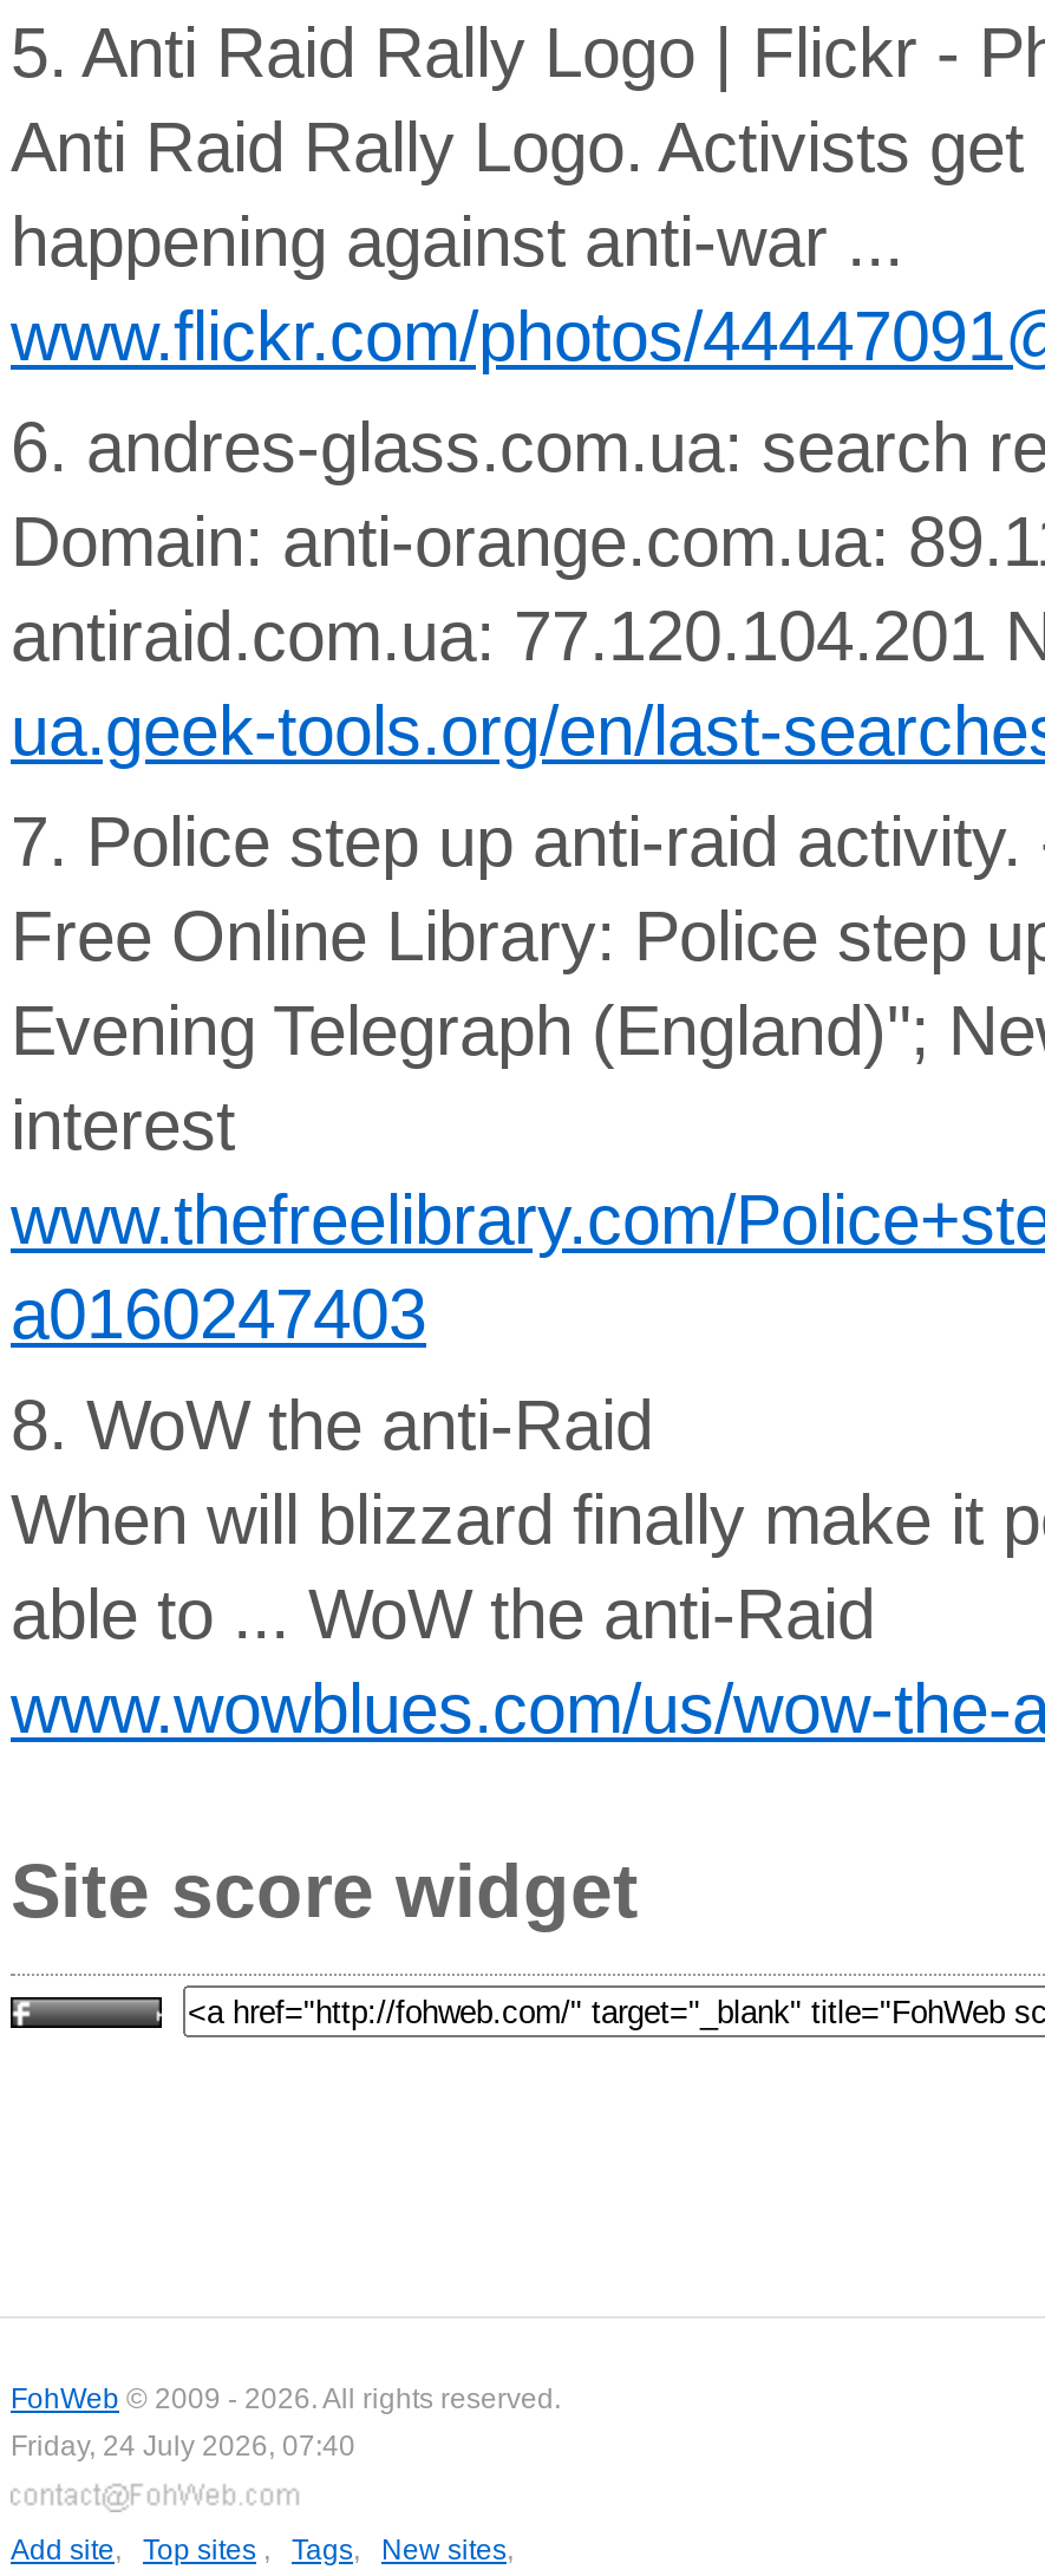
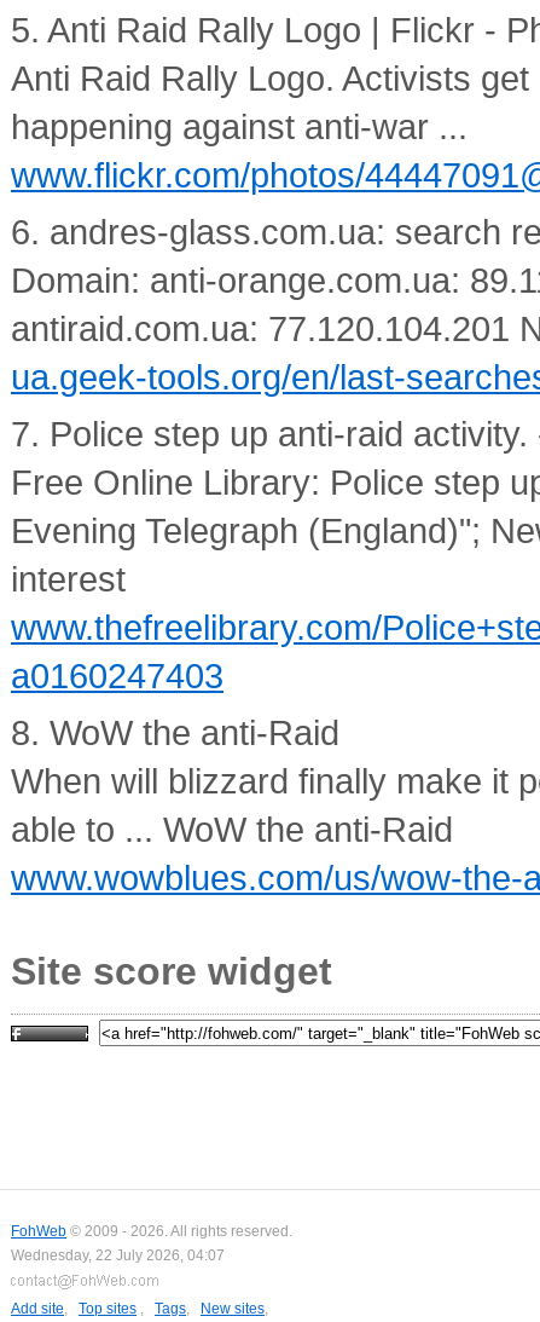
[11,2430,355,2463] Friday, 24 July 2026, 07:40 -> [11,1247,225,1264] Wednesday, 22 July 2026, 04:07

